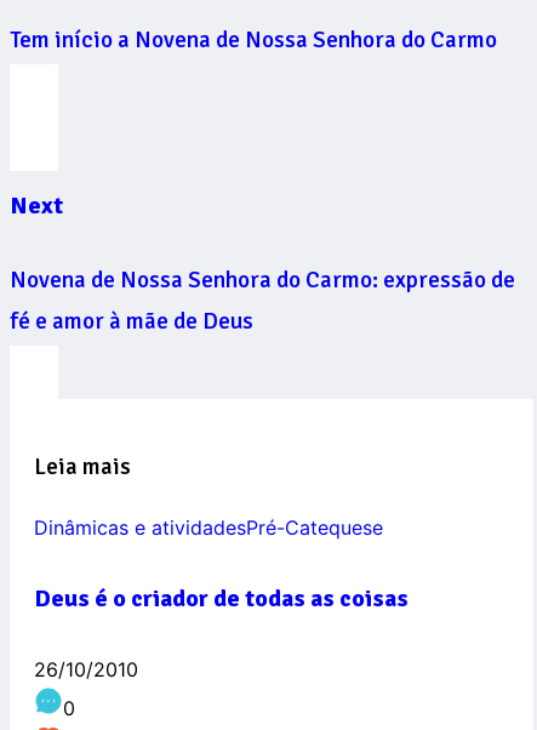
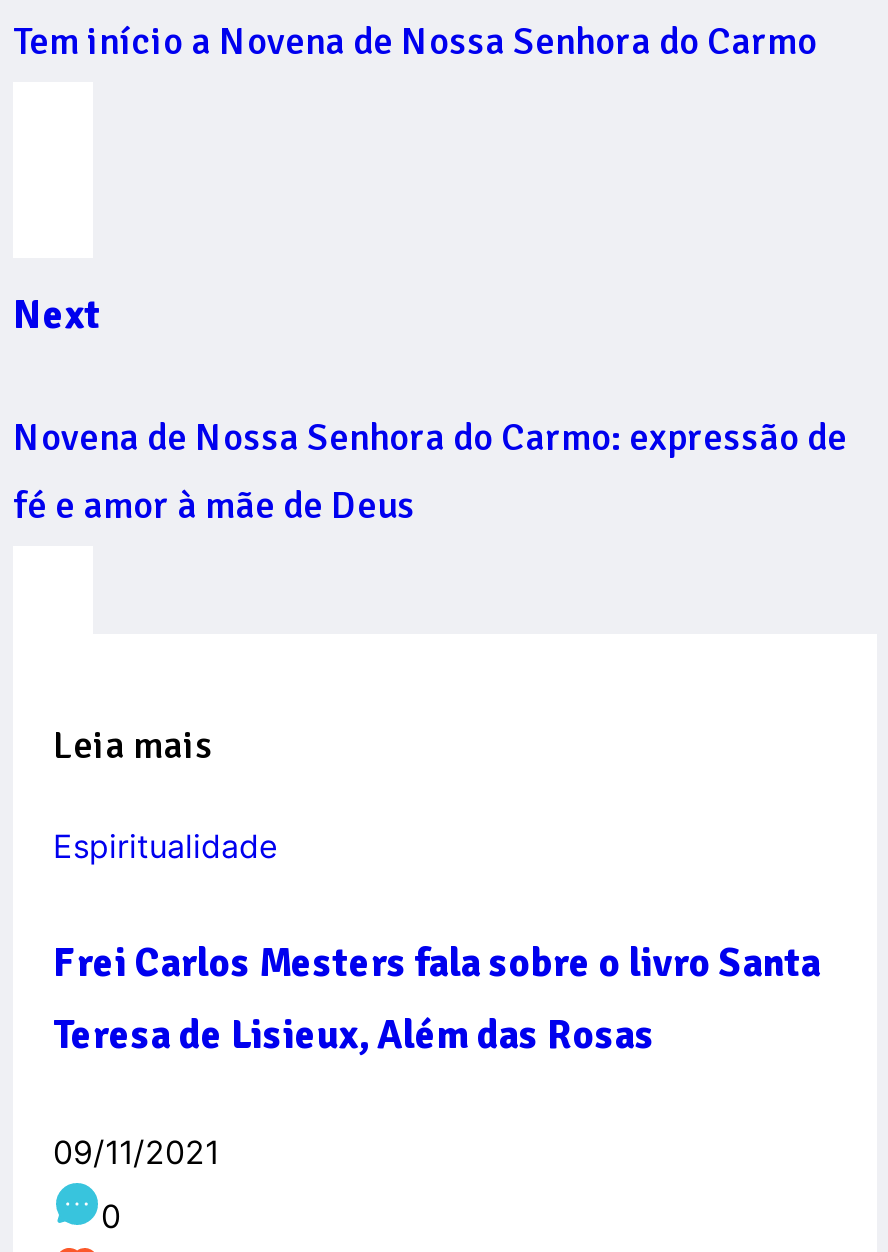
[34,516,383,540] Dinâmicas e atividadesPré-Catequese -> [53,826,277,866] Espiritualidade
[34,583,409,613] Deus é o criador de todas as coisas -> [53,938,821,1060] Frei Carlos Mesters fala sobre o livro Santa | Teresa de Lisieux, Além das Rosas
[34,658,138,682] 26/10/2010 -> [53,1133,219,1173] 09/11/2021

